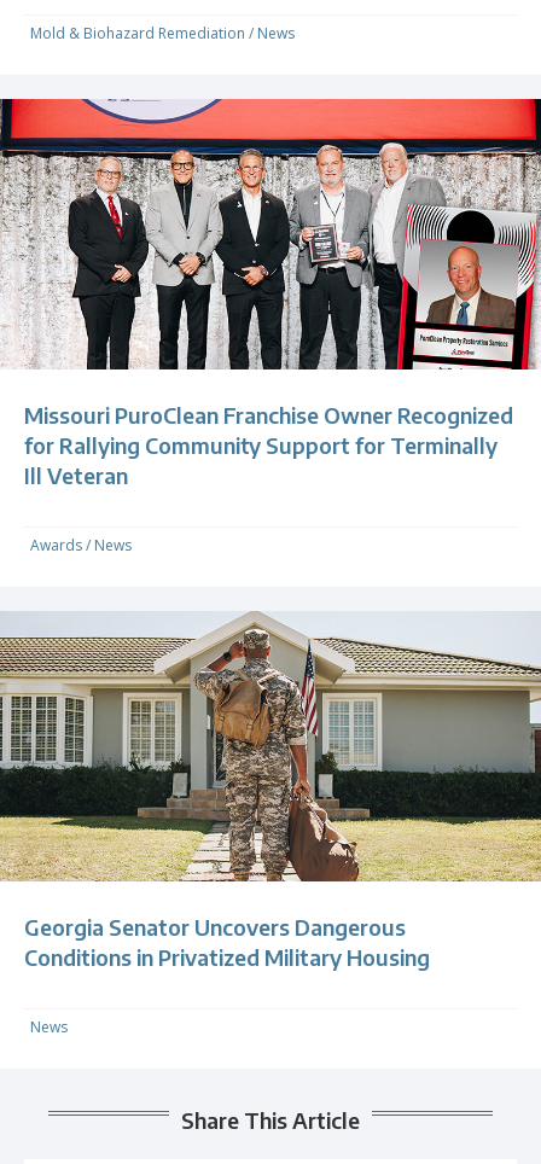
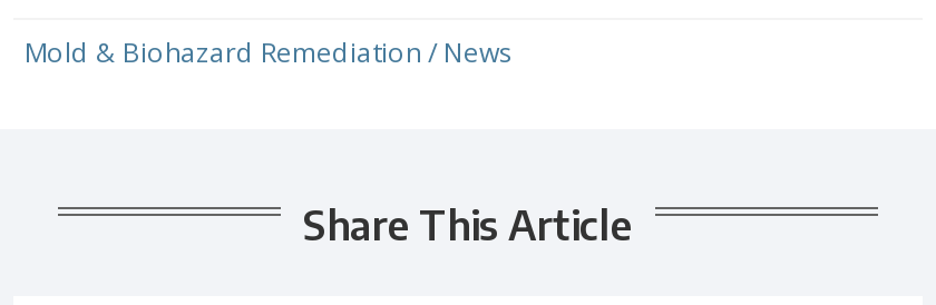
[4,98,537,555] [image] | Missouri PuroClean Franchise Owner Recognized | for Rallying Community Support for Terminally | Ill Veteran | Awards / News -> none
[4,610,537,1037] [image] | Georgia Senator Uncovers Dangerous | Conditions in Privatized Military Housing | News -> none

